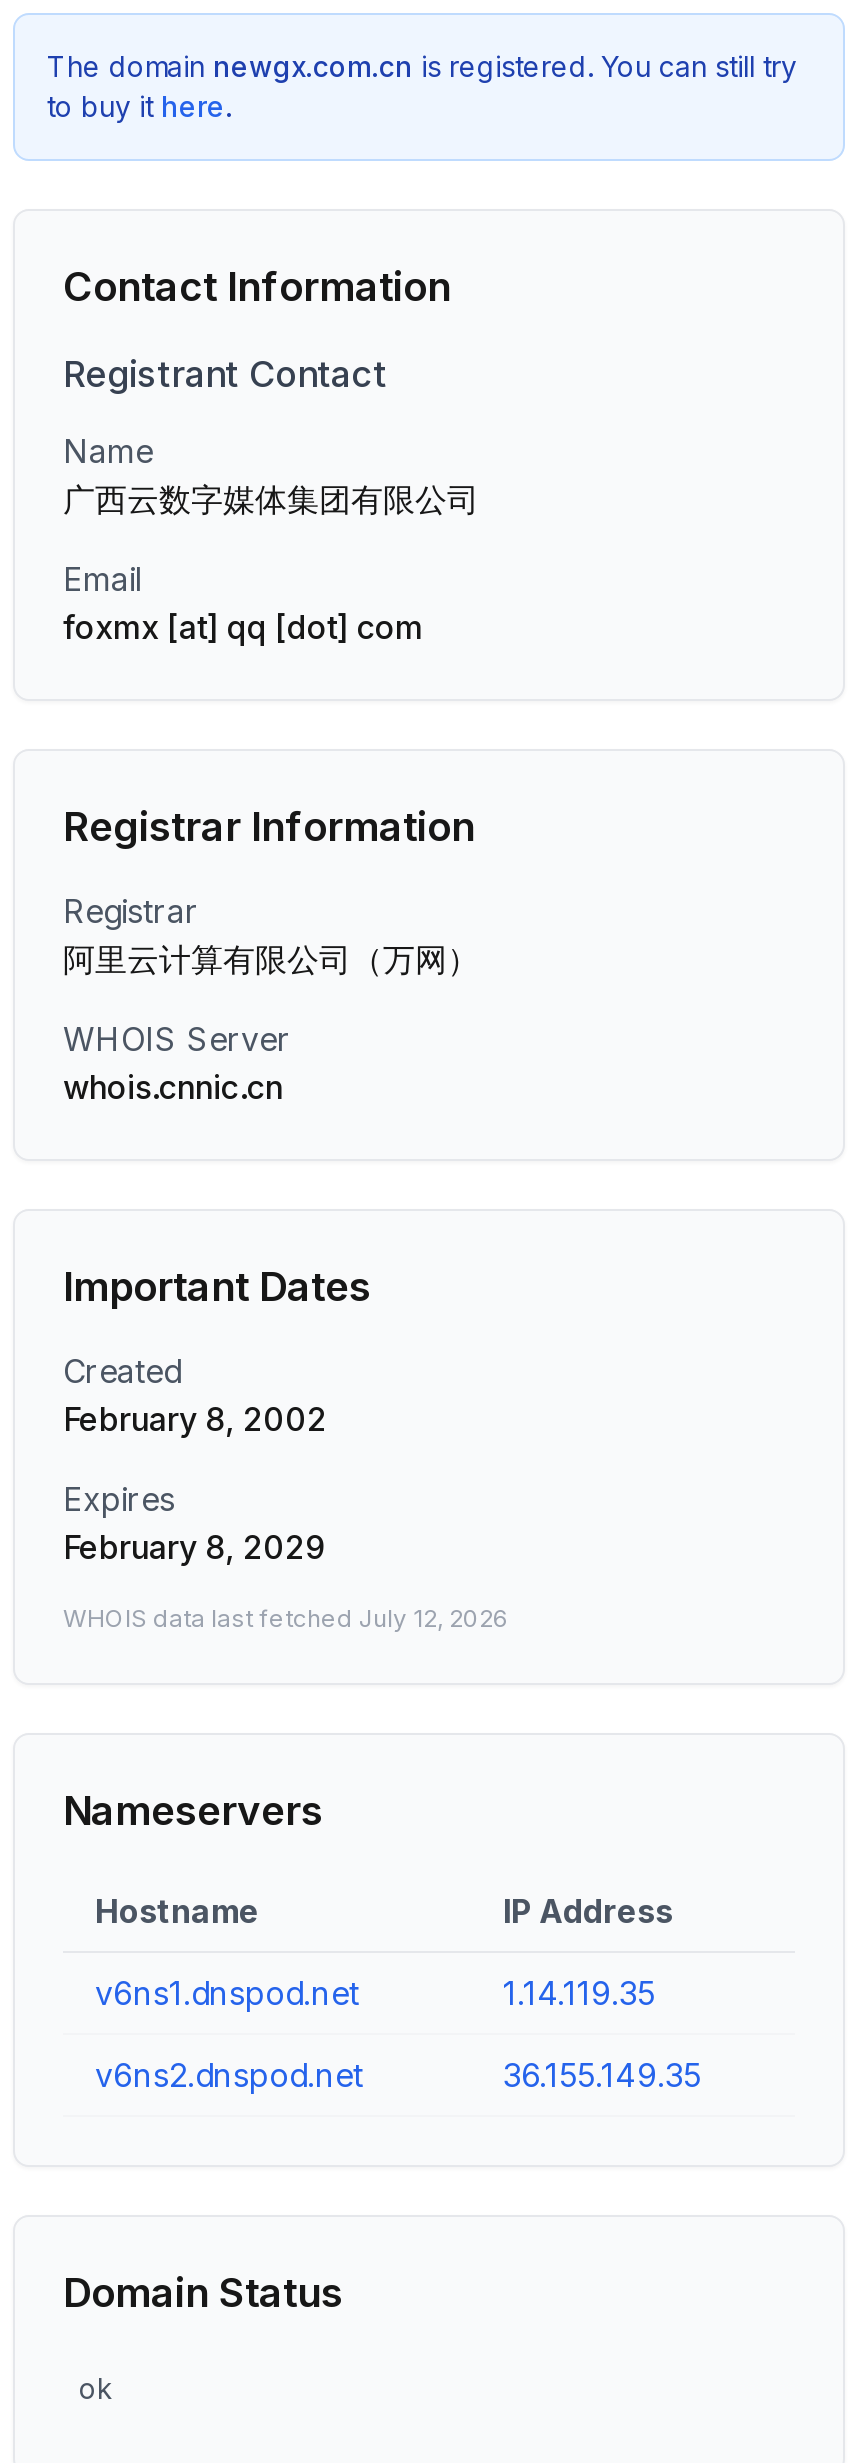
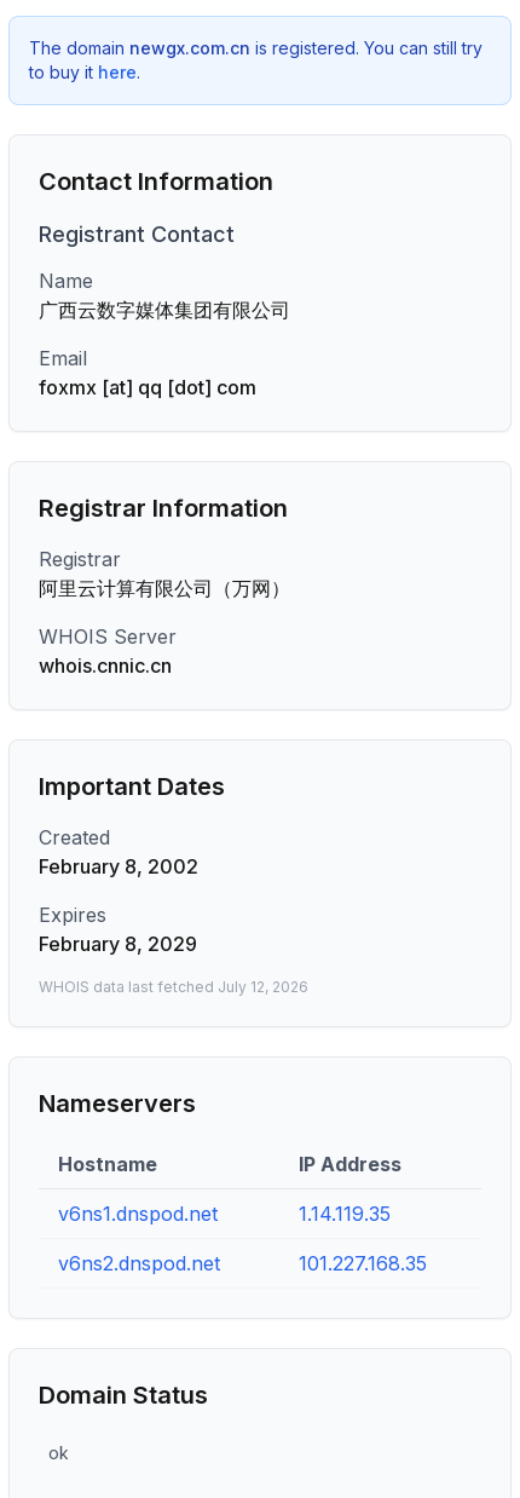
[503,2055,701,2095] 36.155.149.35 -> [299,1251,427,1275] 101.227.168.35

